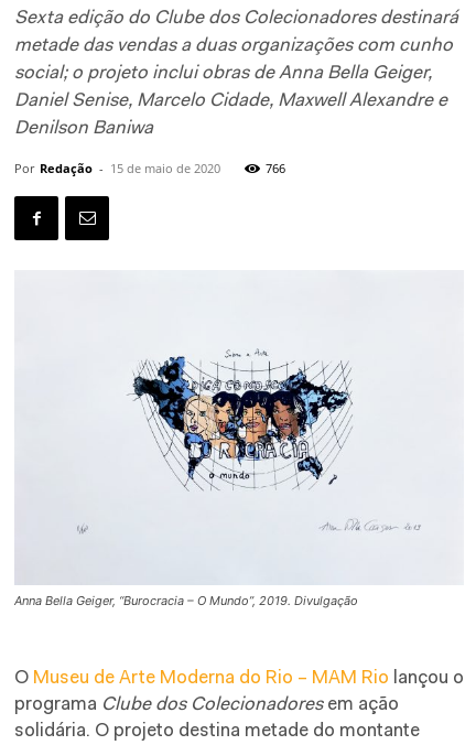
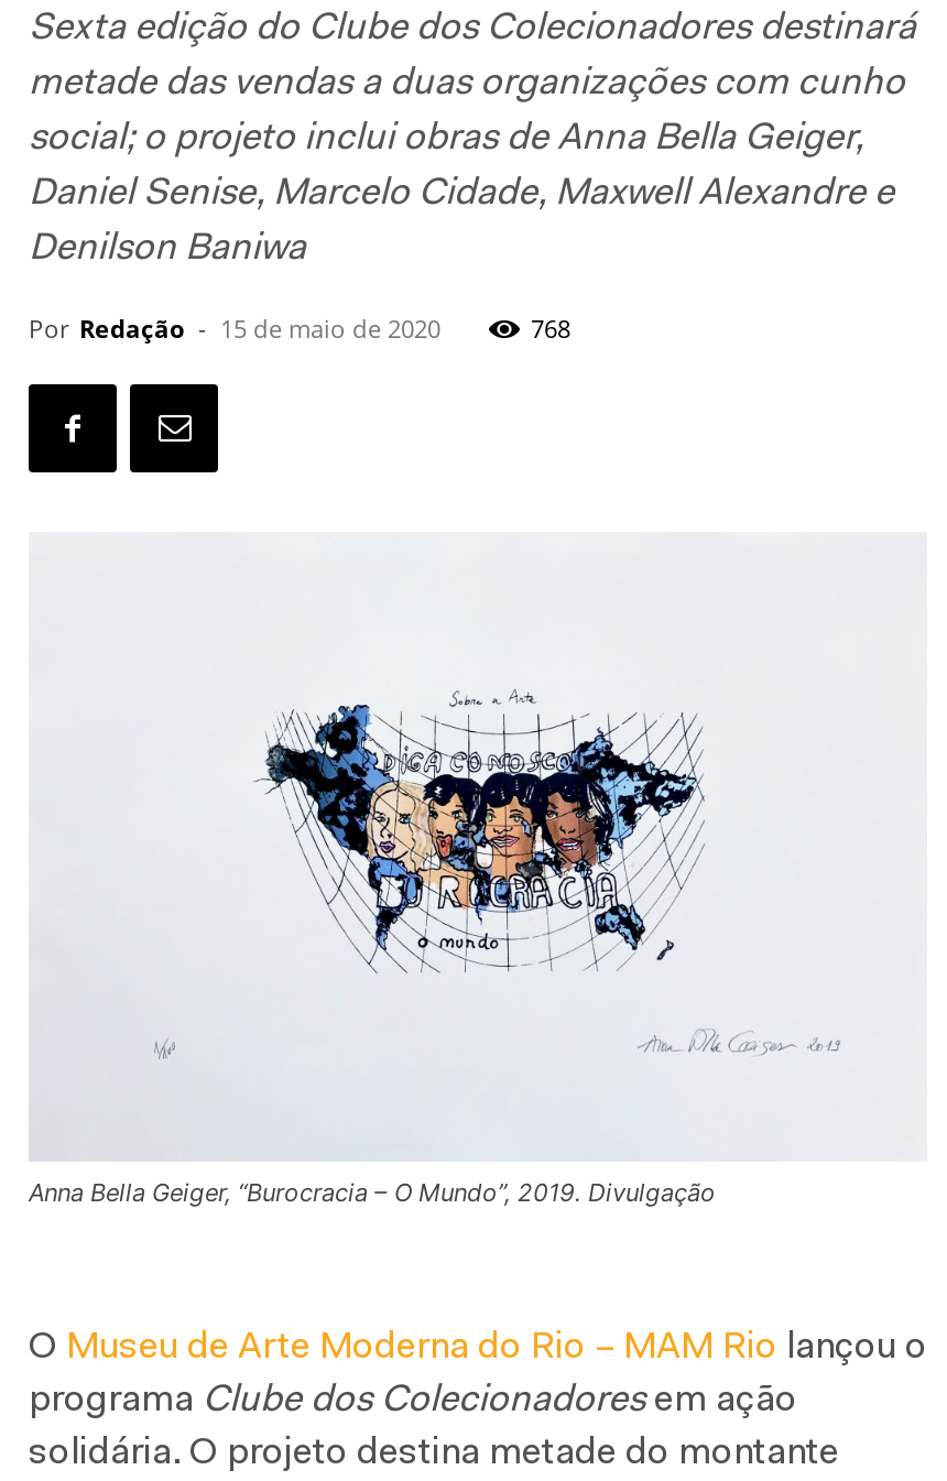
[266,160,285,176] 766 -> [531,312,570,345] 768

